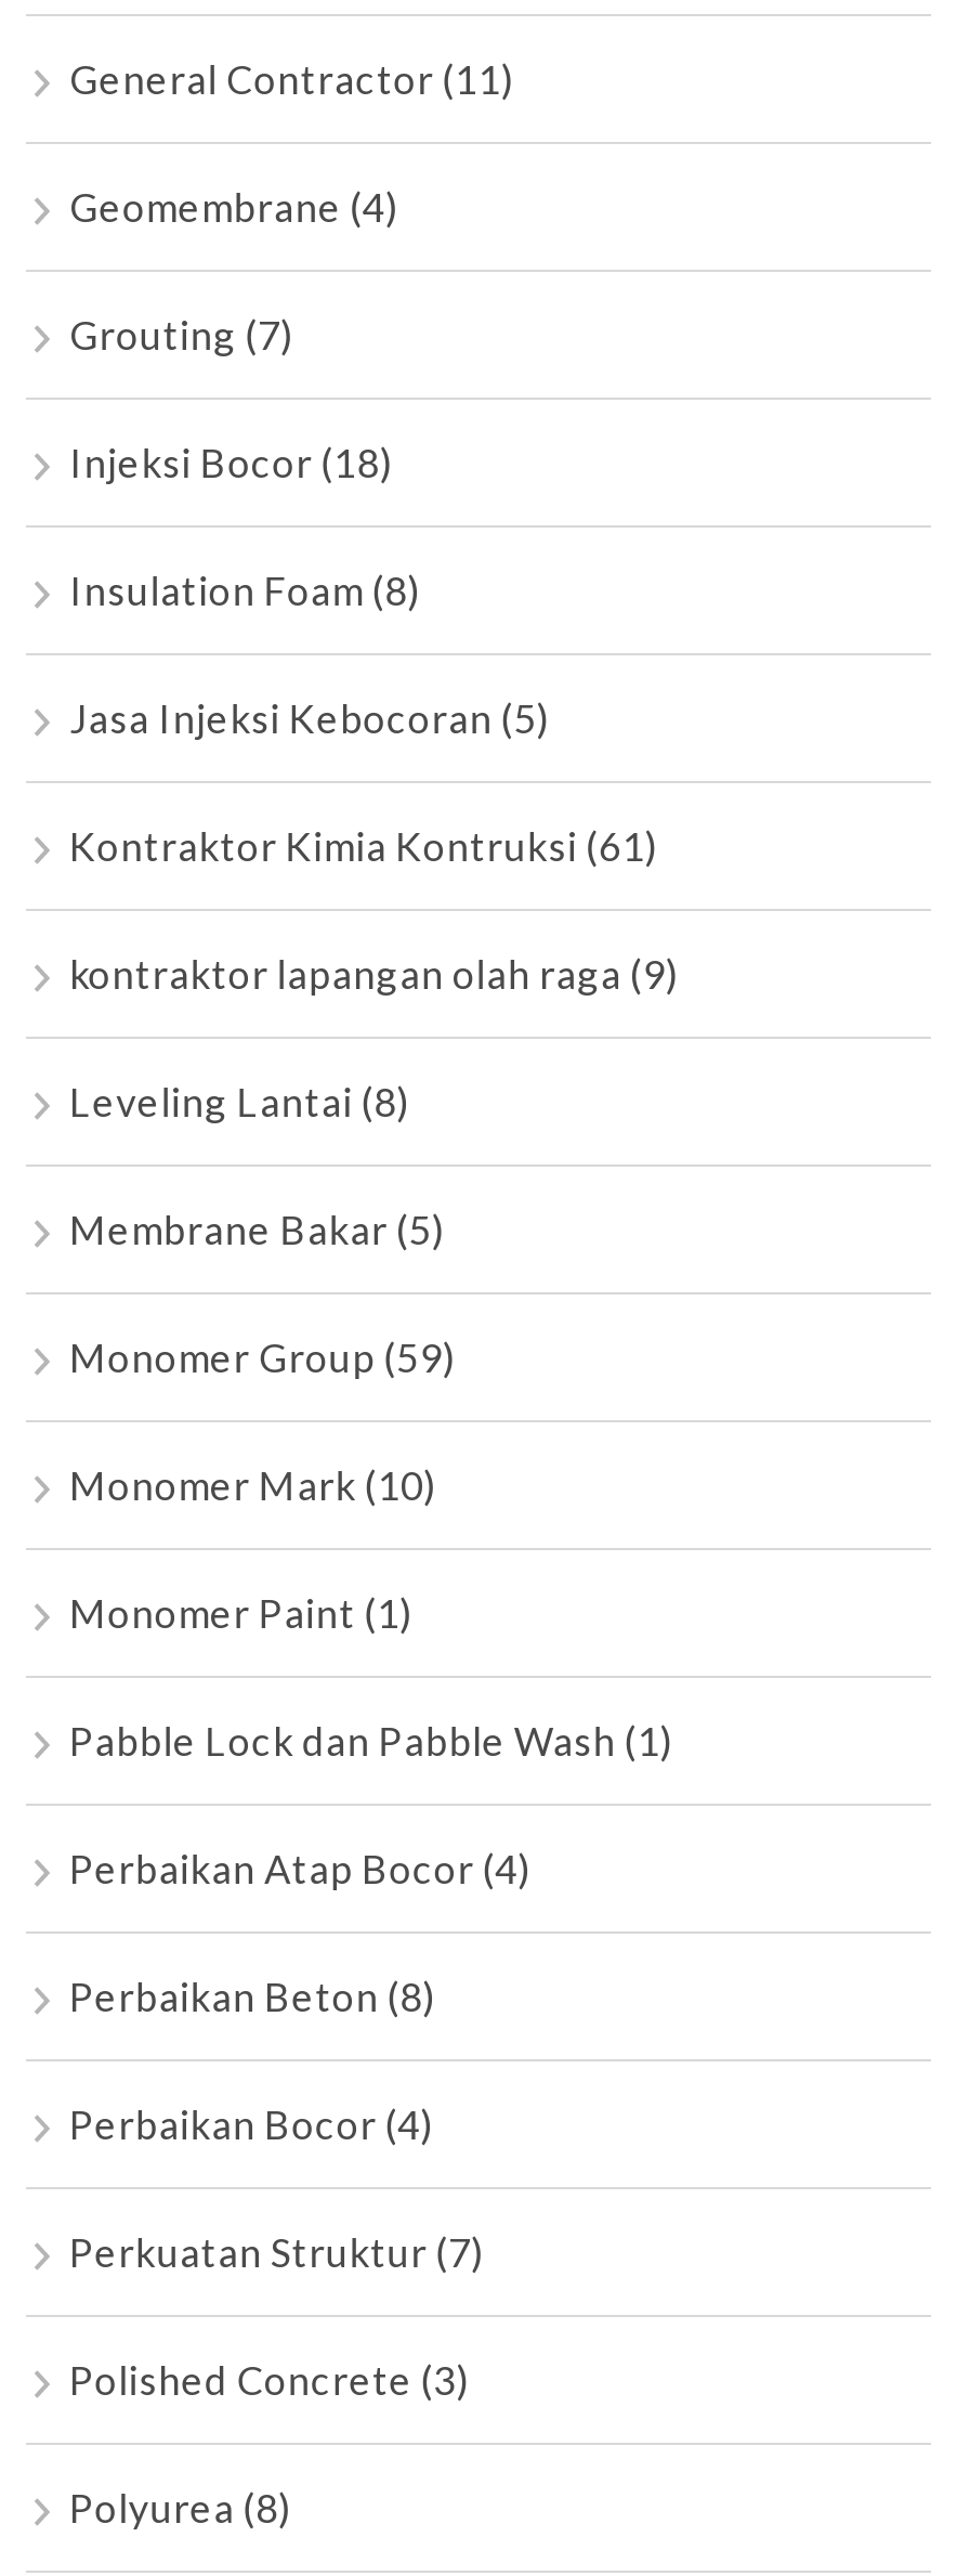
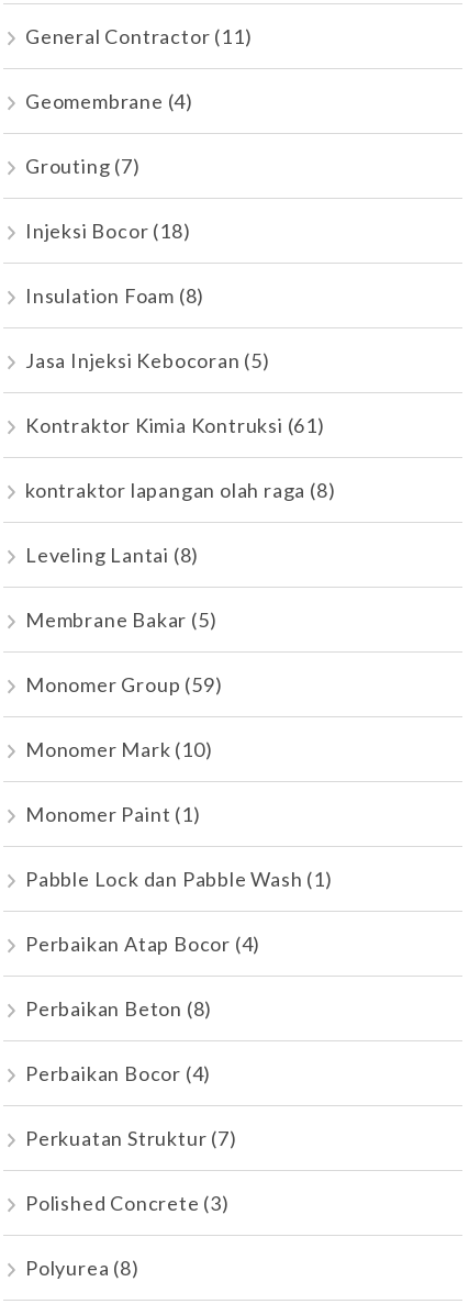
[69,950,681,998] kontraktor lapangan olah raga (9) -> [25,478,335,502] kontraktor lapangan olah raga (8)

